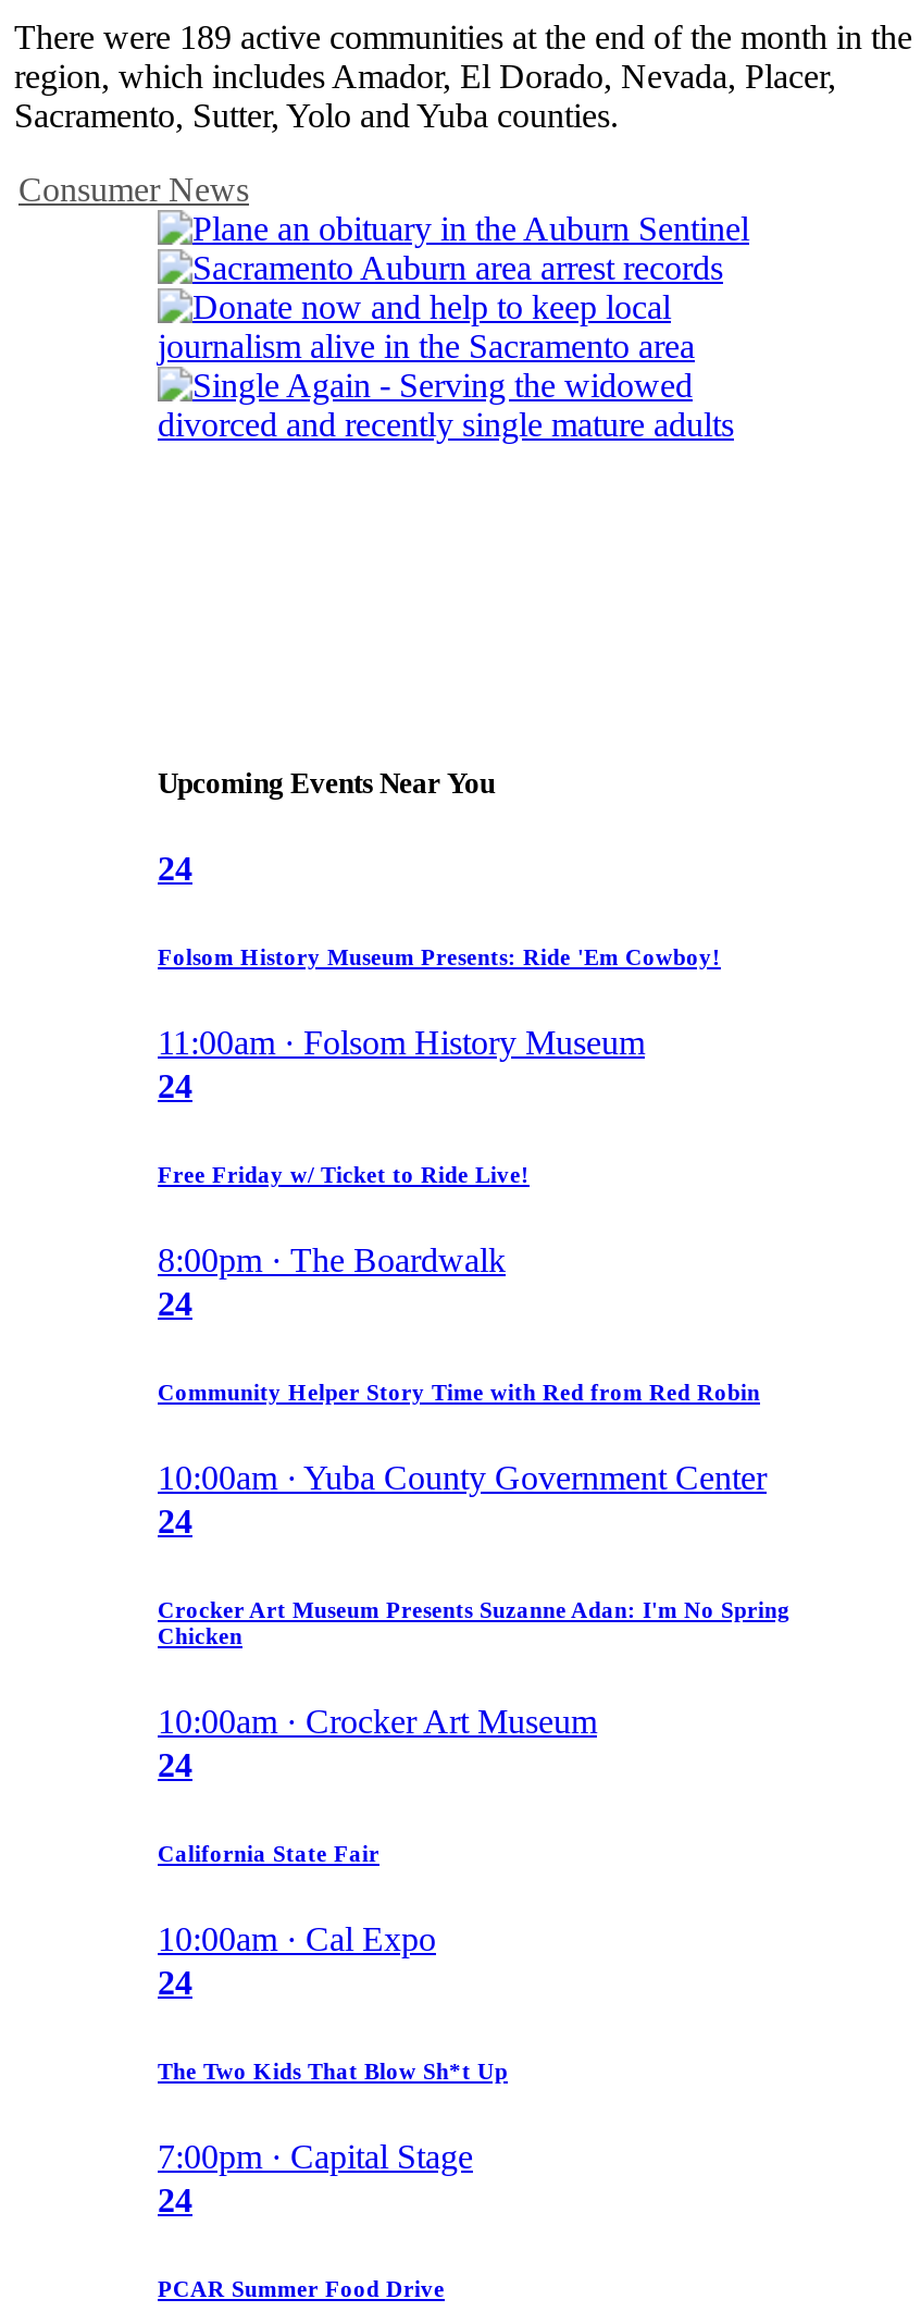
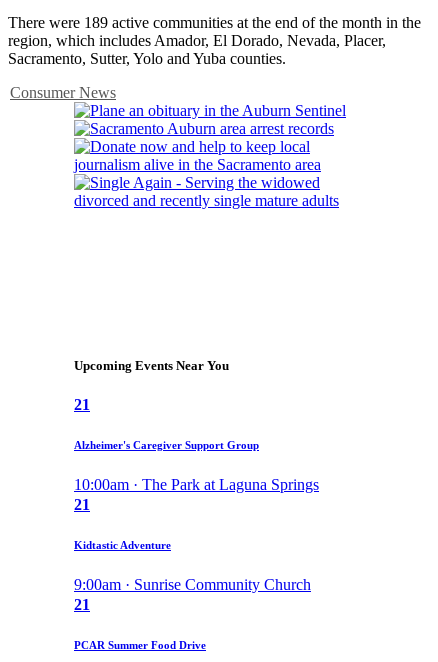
[158,850,791,2218] 24 | Folsom History Museum Presents: Ride 'Em Cowboy! | 11:00am · Folsom History Museum | 24 | Free Friday w/ Ticket to Ride Live! | 8:00pm · The Boardwalk | 24 | Community Helper Story Time with Red from Red Robin | 10:00am · Yuba County Government Center | 24 | Crocker Art Museum Presents Suzanne Adan: I'm No Spring | Chicken | 10:00am · Crocker Art Museum | 24 | California State Fair | 10:00am · Cal Expo | 24 | The Two Kids That Blow Sh*t Up | 7:00pm · Capital Stage | 24 -> [74,396,319,613] 21 | Alzheimer's Caregiver Support Group | 10:00am · The Park at Laguna Springs | 21 | Kidtastic Adventure | 9:00am · Sunrise Community Church | 21

